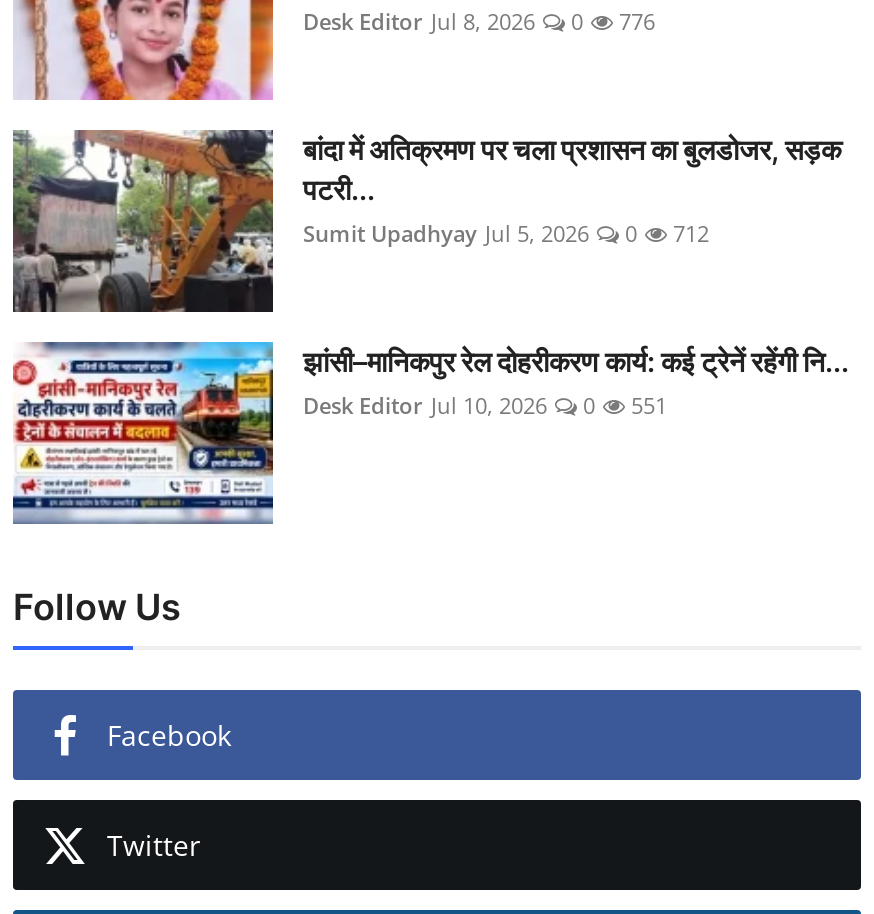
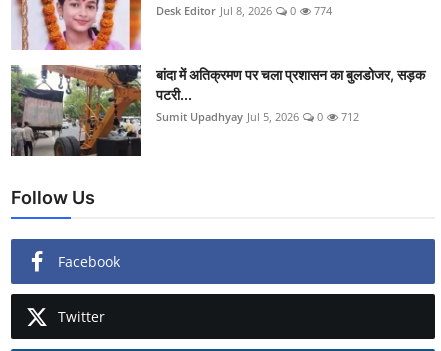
[303,6,655,36] Desk Editor Jul 8, 2026 0 776 -> [156,3,332,18] Desk Editor Jul 8, 2026 0 774
[11,340,849,526] [image] | झांसी–मानिकपुर रेल दोहरीकरण कार्य: कई ट्रेनें रहेंगी नि... | Desk Editor Jul 10, 2026 | 0 | 551 -> none

